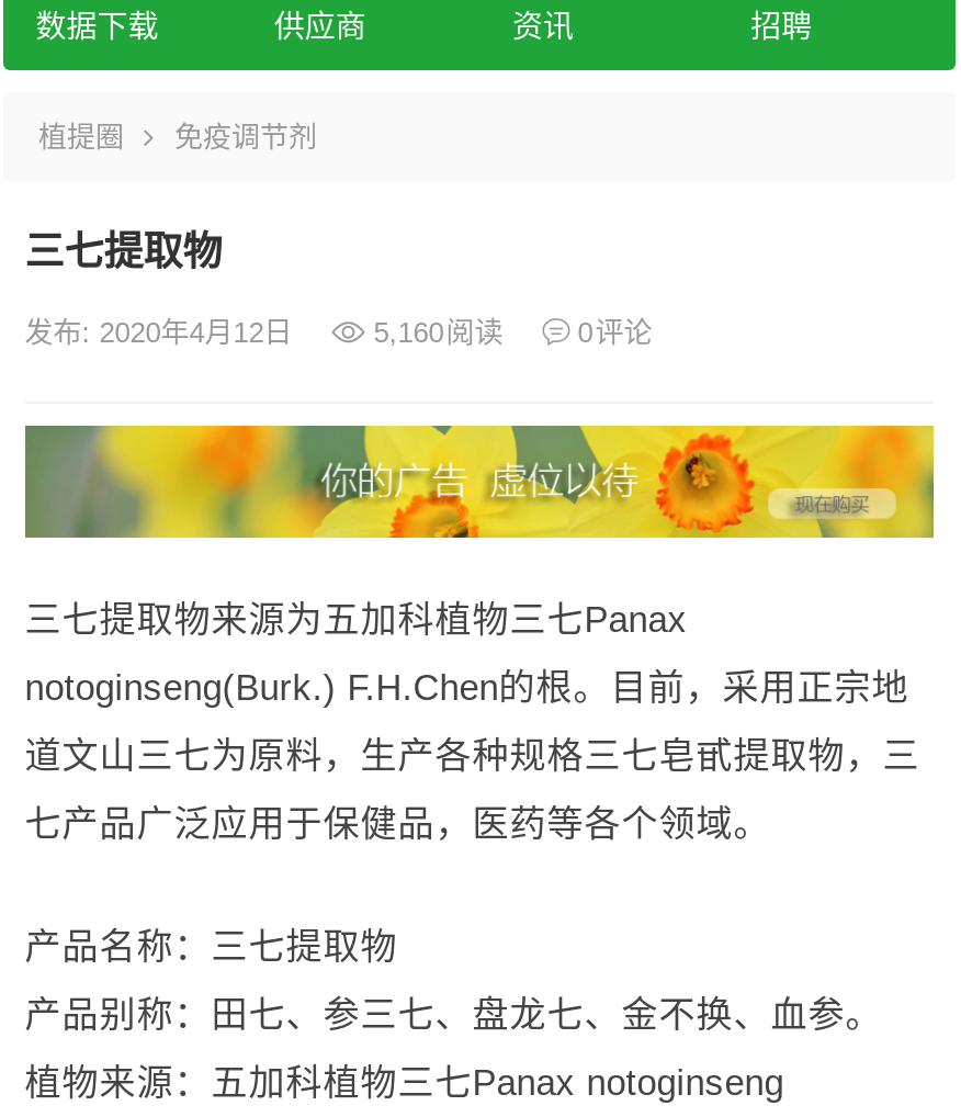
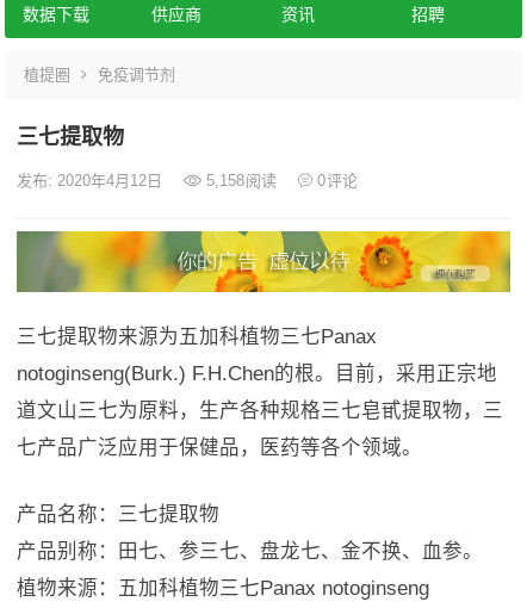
[25,316,652,349] 发布: 2020年4月12日 5,160阅读 0评论 -> [16,172,357,190] 发布: 2020年4月12日 5,158阅读 0评论

